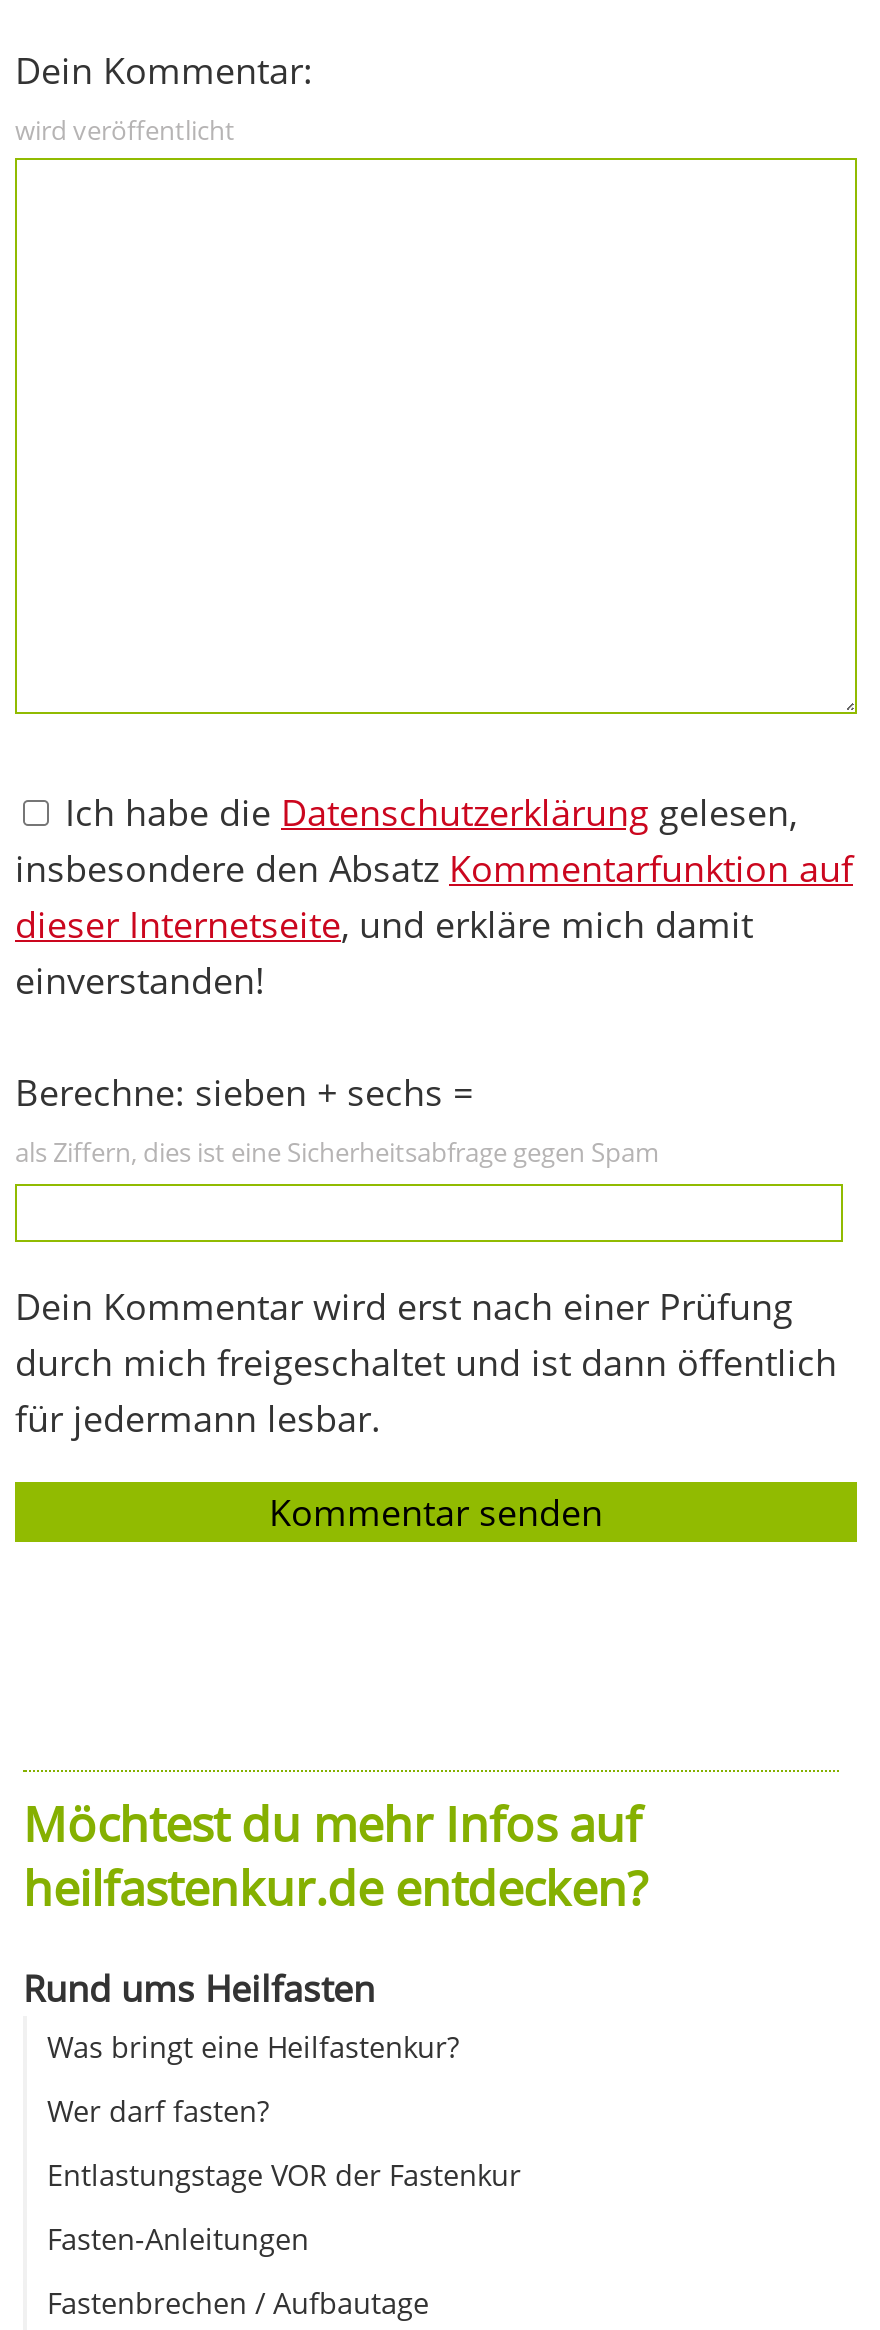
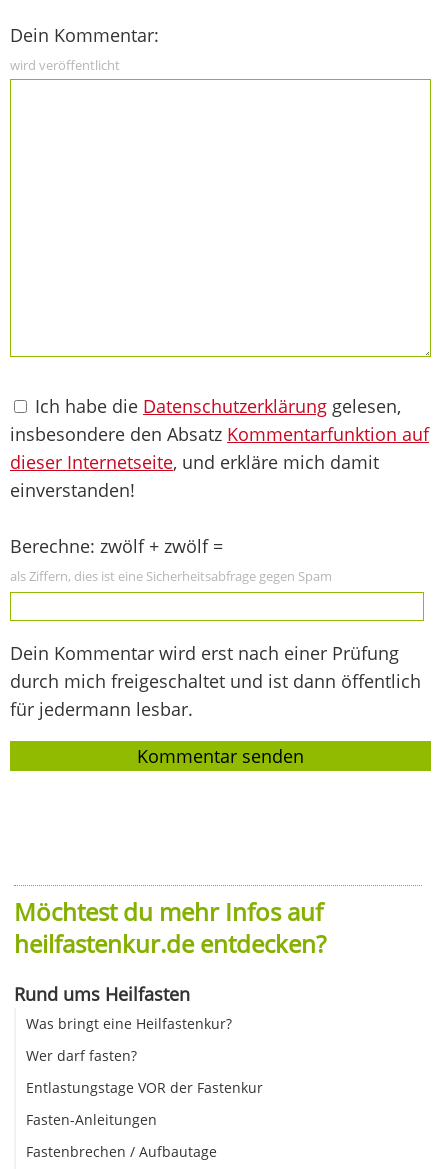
[15,1067,473,1115] Berechne: sieben + sechs = -> [10,534,223,558] Berechne: zwölf + zwölf =

